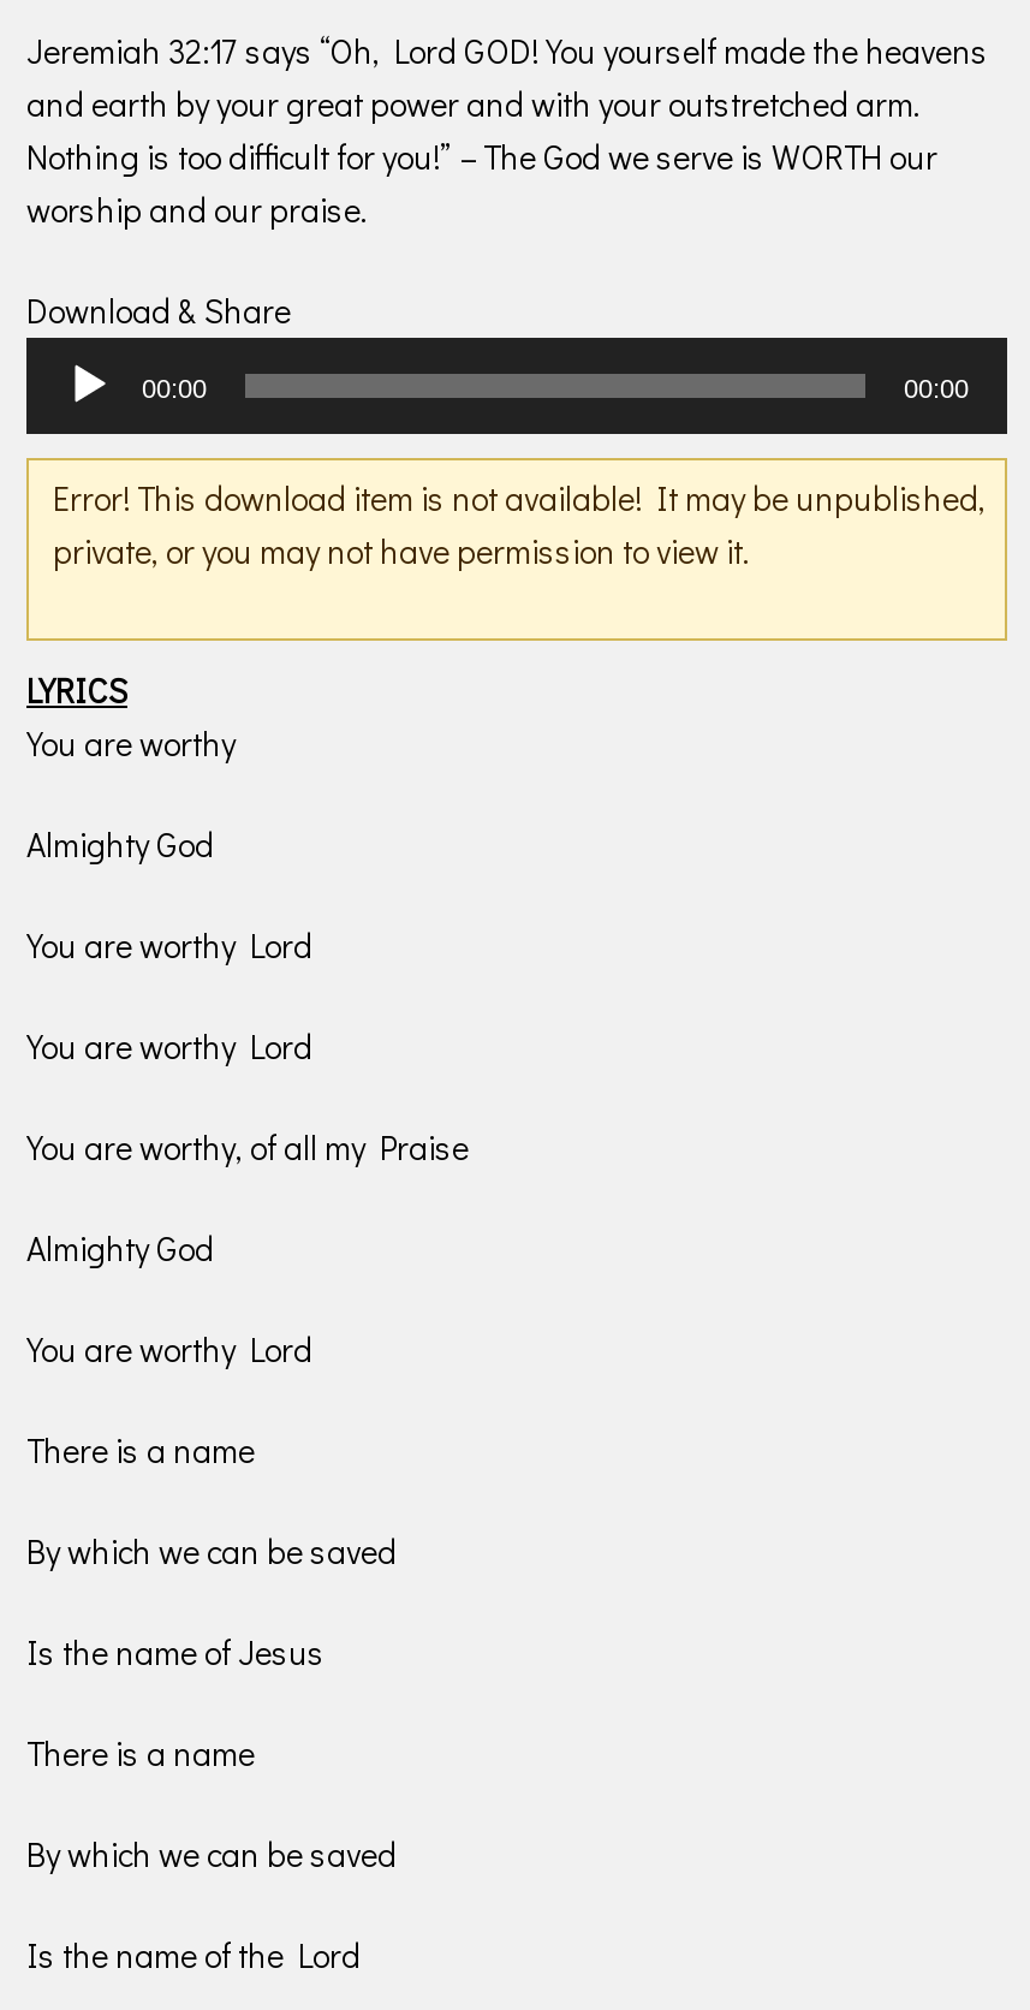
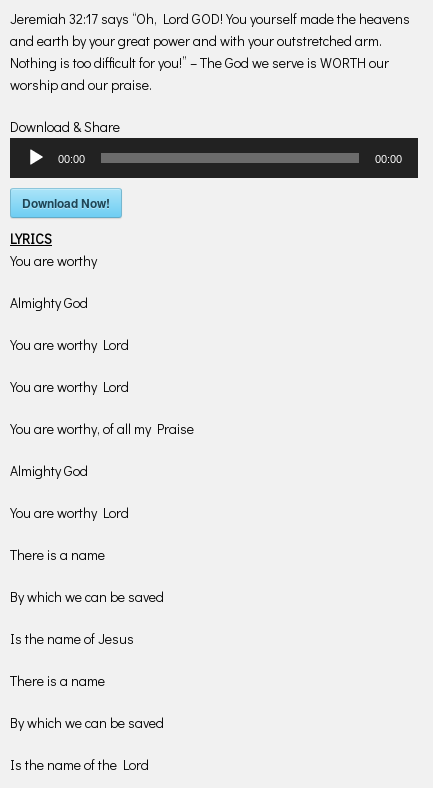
[53,475,986,574] Error! This download item is not available! It may be unpublished, | private, or you may not have permission to view it. -> [22,194,110,212] Download Now!

